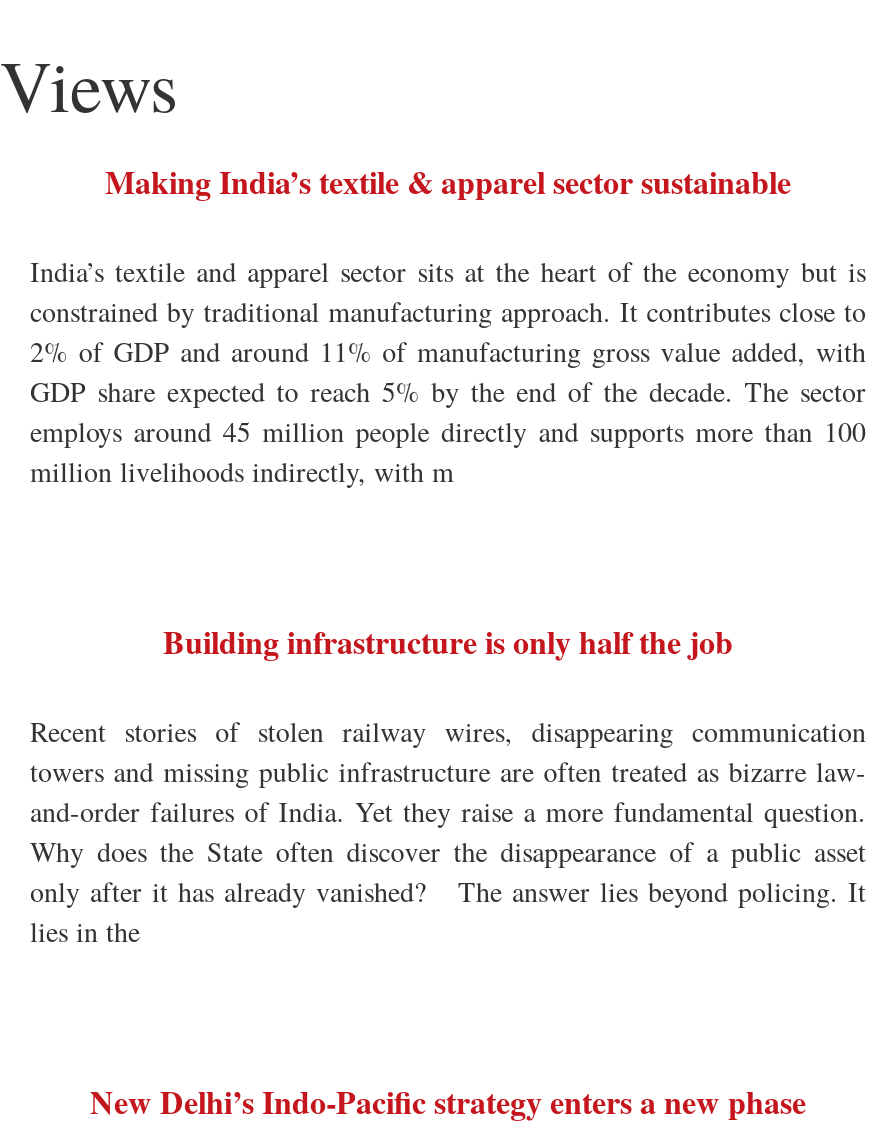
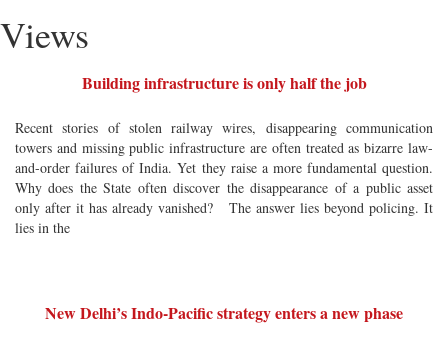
[30,158,866,490] Making India’s textile & apparel sector sustainable | India’s textile and apparel sector sits at the heart of the economy but is | constrained by traditional manufacturing approach. It contributes close to | 2% of GDP and around 11% of manufacturing gross value added, with | GDP share expected to reach 5% by the end of the decade. The sector | employs around 45 million people directly and supports more than 100 | million livelihoods indirectly, with m -> none

